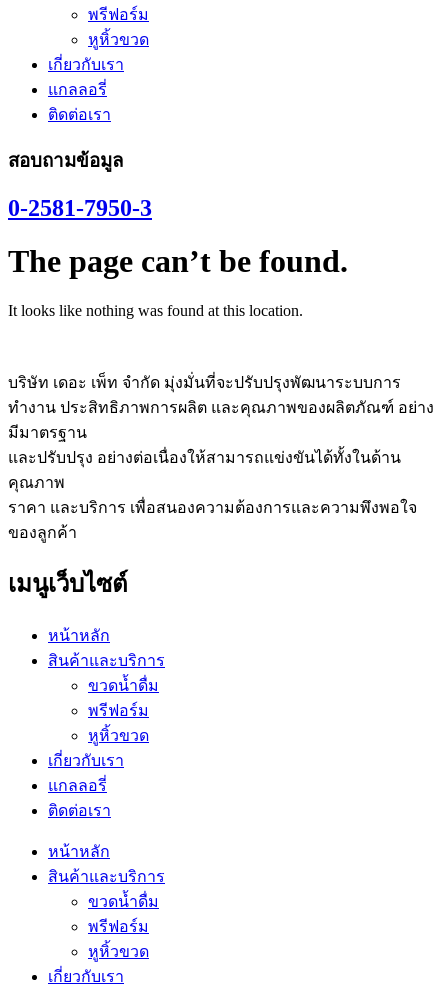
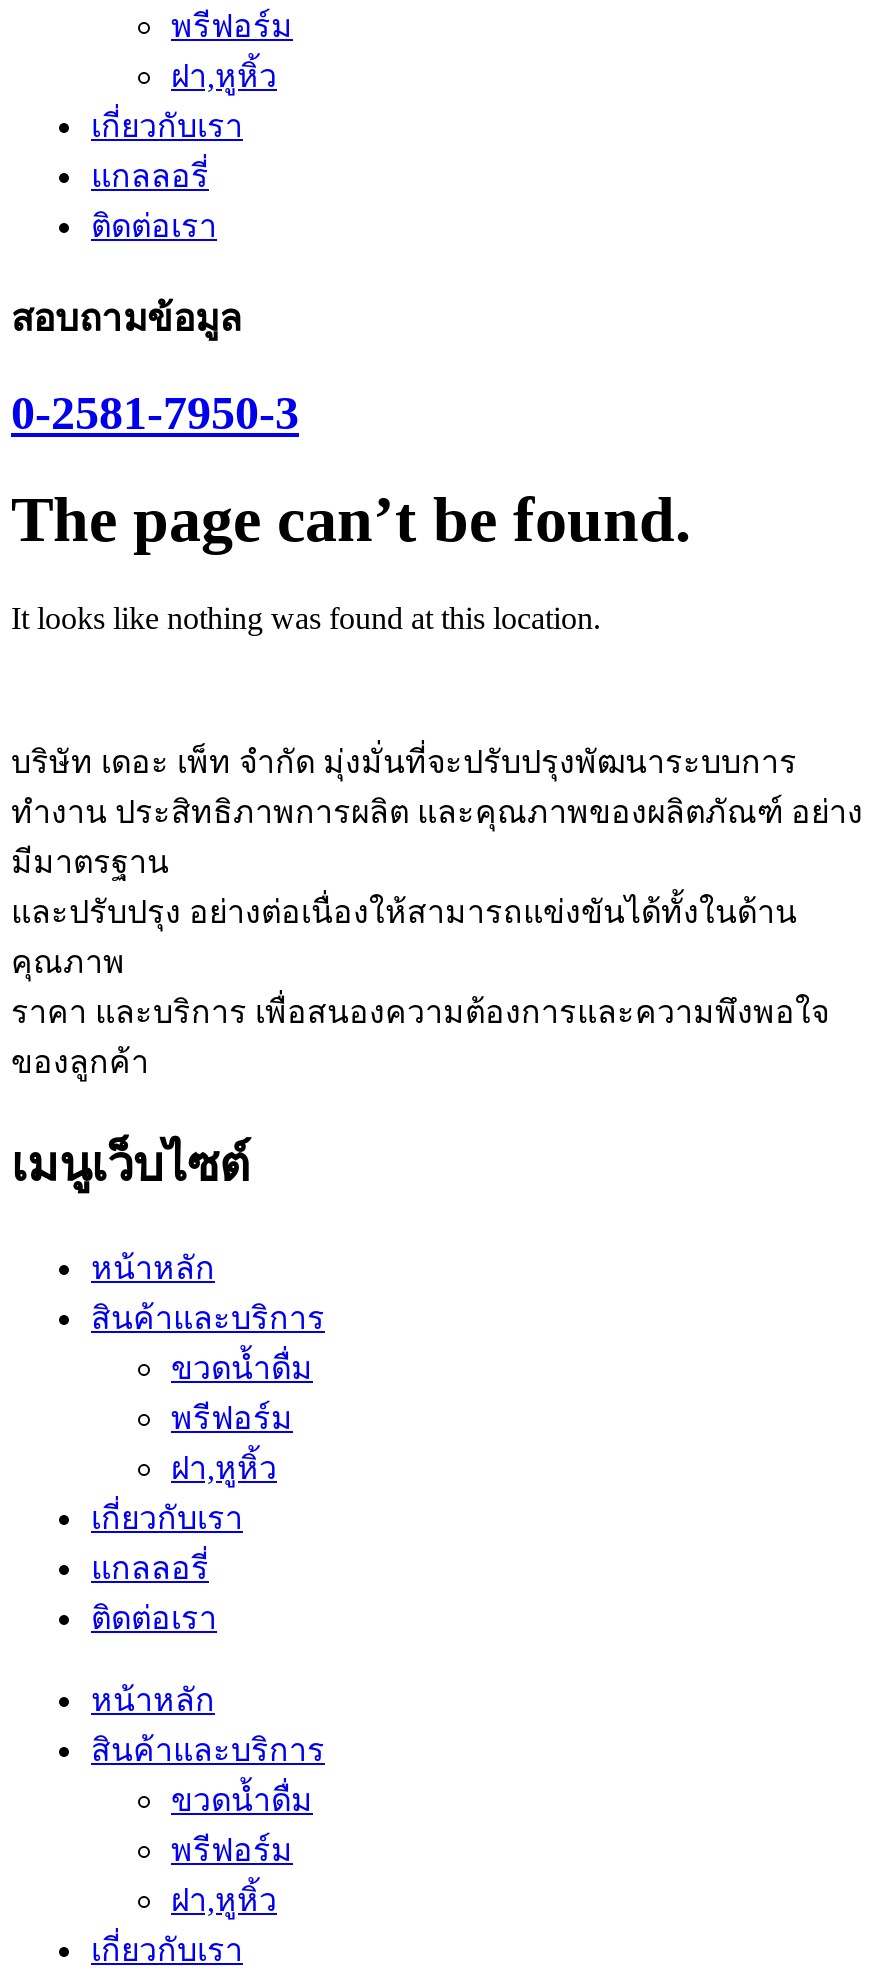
[88,31,149,48] หูหิ้วขวด -> [171,59,277,93] ฝา,หูหิ้ว
[88,727,149,744] หูหิ้วขวด -> [171,1452,277,1486] ฝา,หูหิ้ว
[88,943,149,960] หูหิ้วขวด -> [171,1884,277,1918] ฝา,หูหิ้ว

